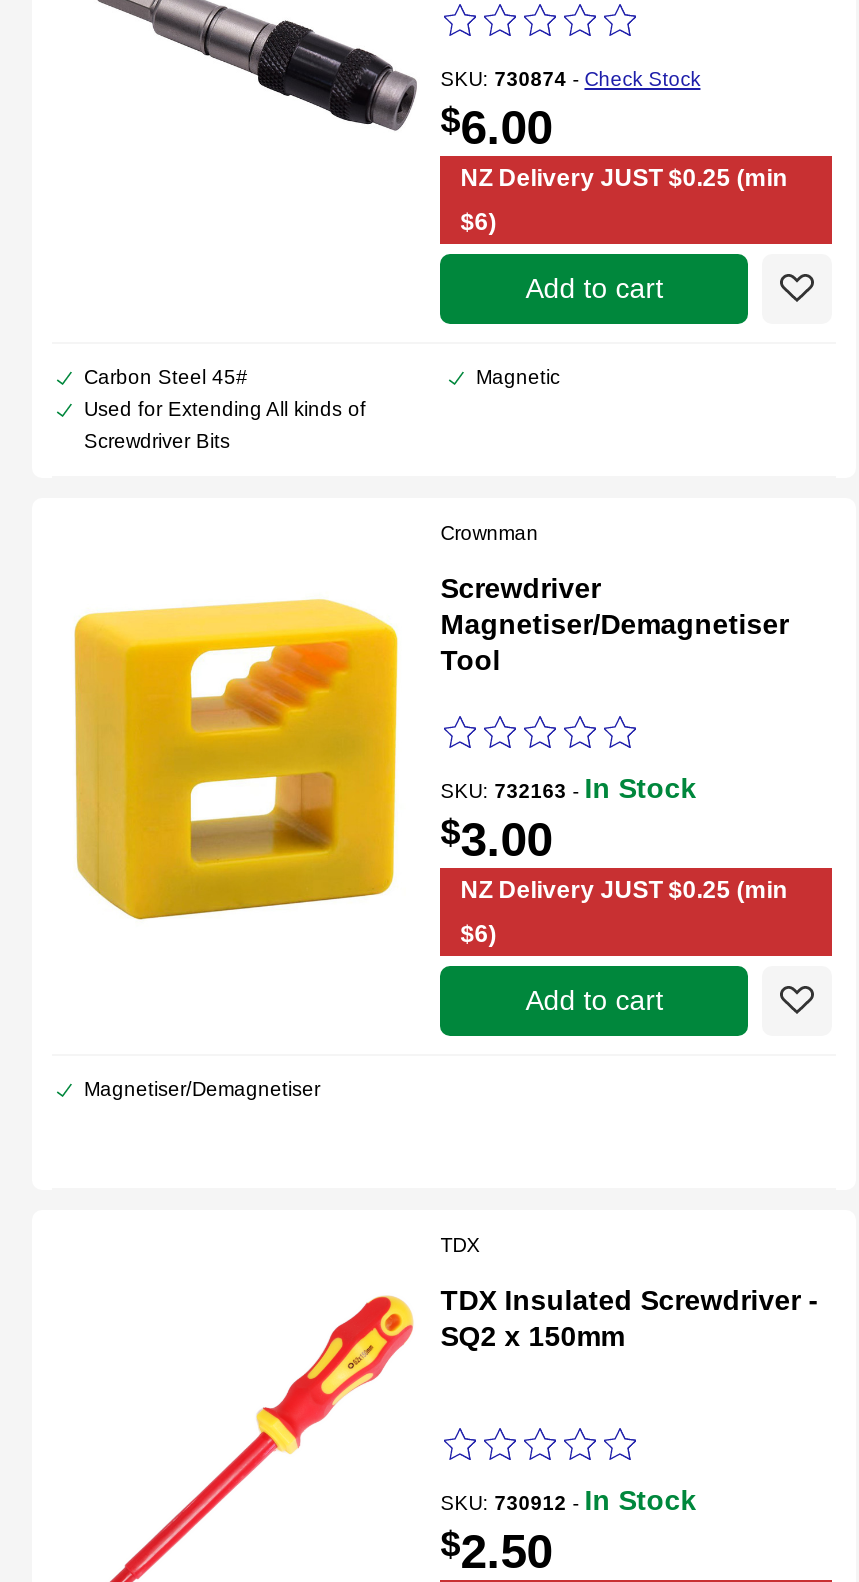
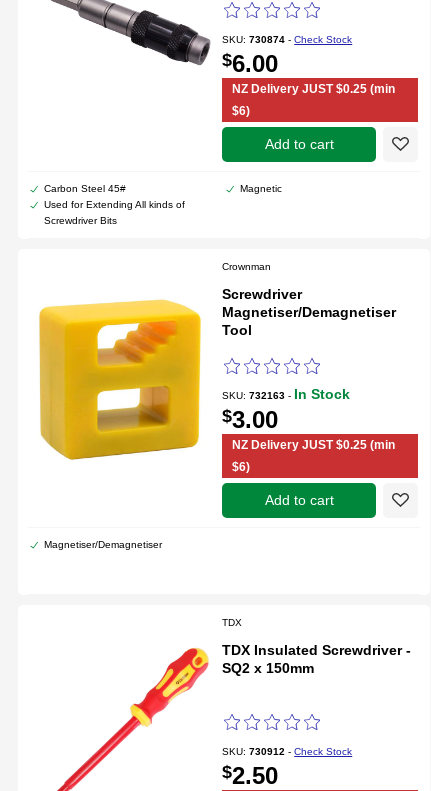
[440,1483,696,1515] SKU: 730912 - In Stock -> [222,745,352,756] SKU: 730912 - Check Stock

